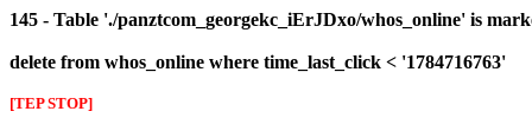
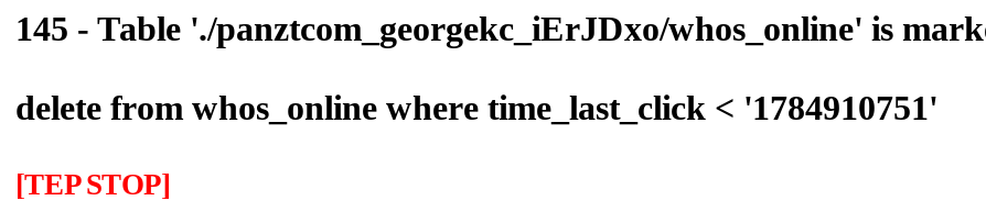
[9,52,506,72] delete from whos_online where time_last_click < '1784716763' -> [15,89,937,126] delete from whos_online where time_last_click < '1784910751'

